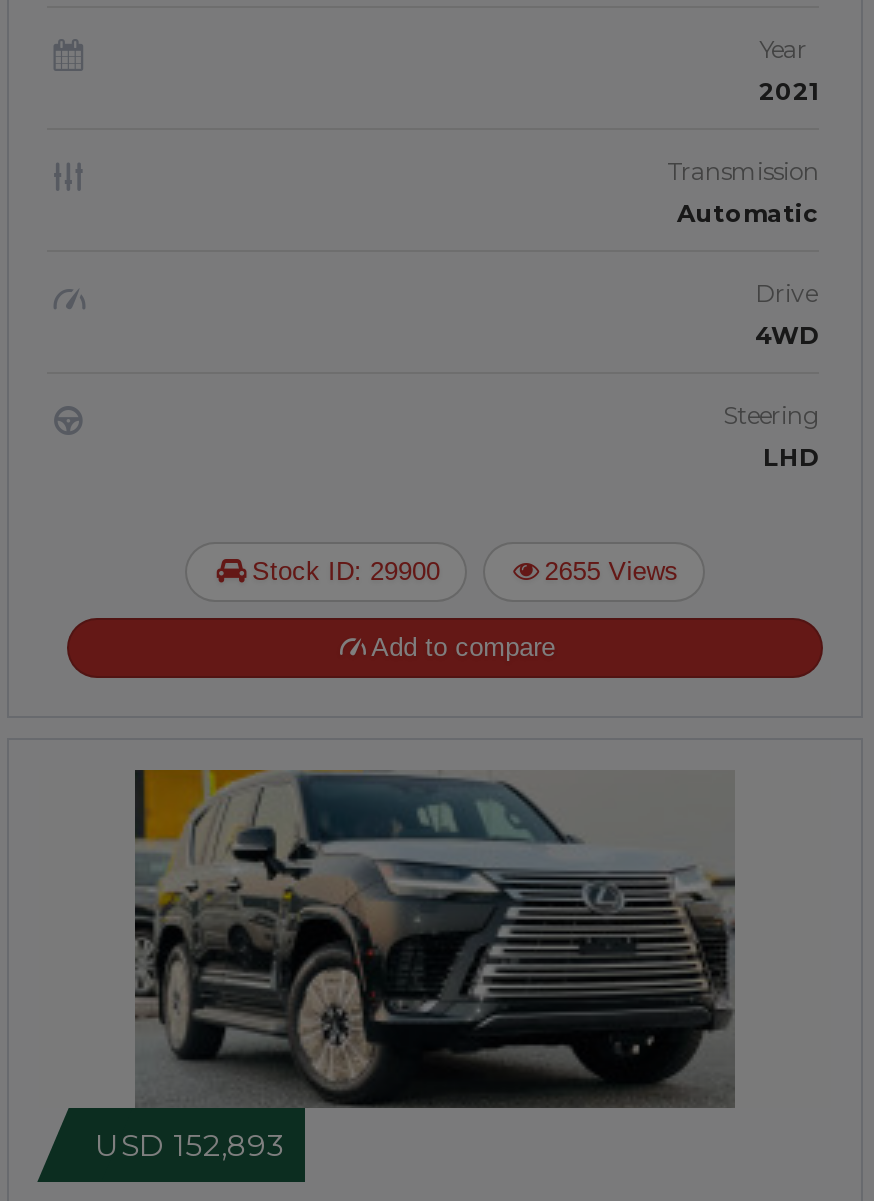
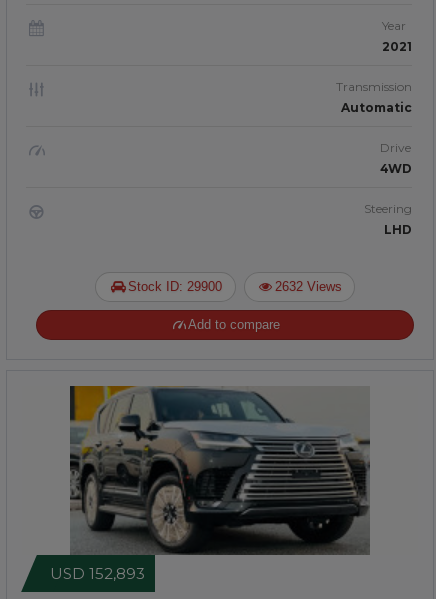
[544,556,678,586] 2655 Views -> [275,279,342,294] 2632 Views

